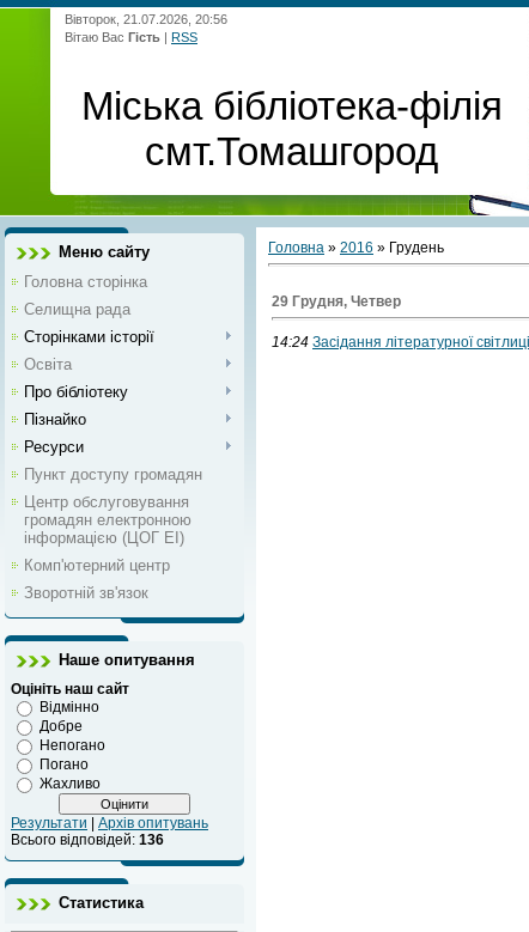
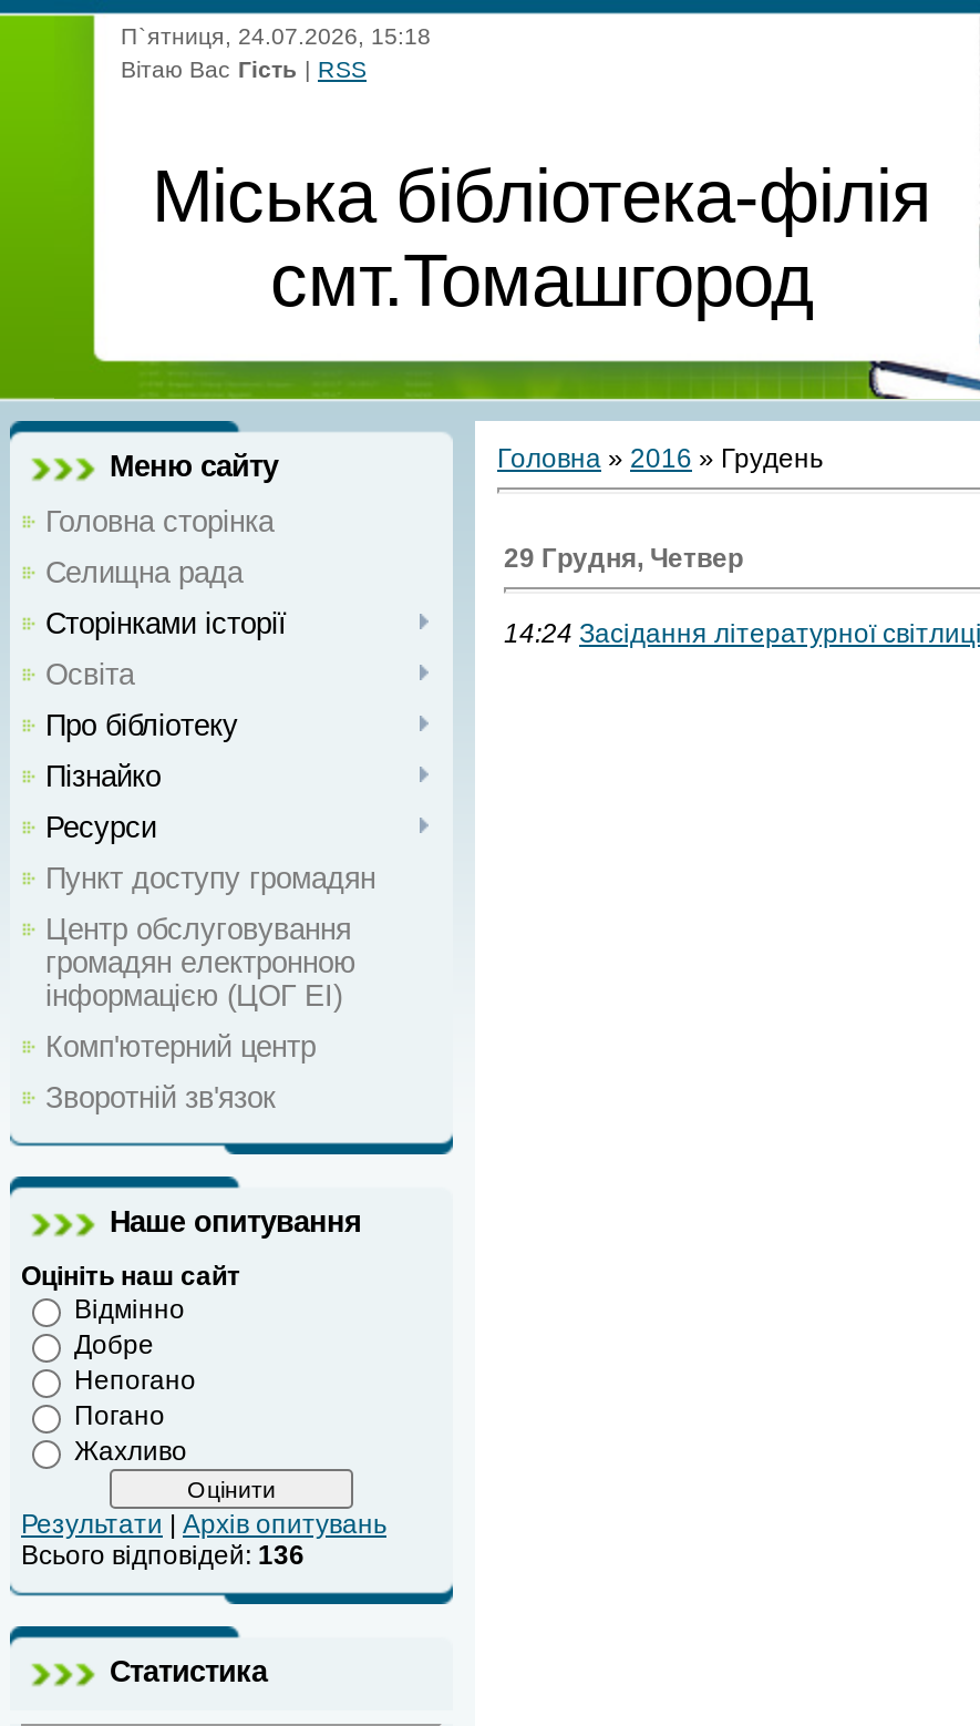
[65,12,227,26] Вівторок, 21.07.2026, 20:56 -> [121,22,431,49] П`ятниця, 24.07.2026, 15:18

